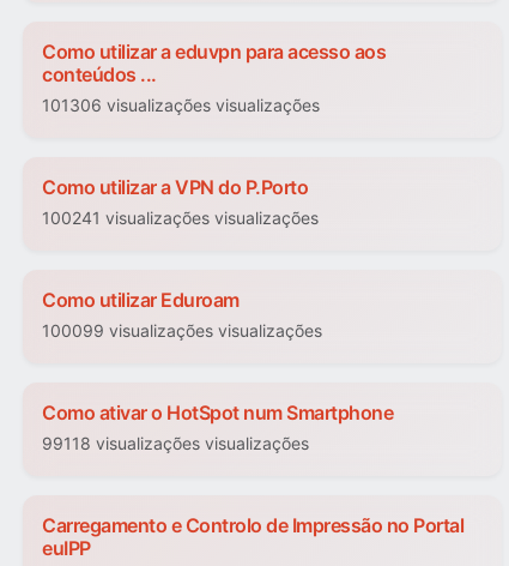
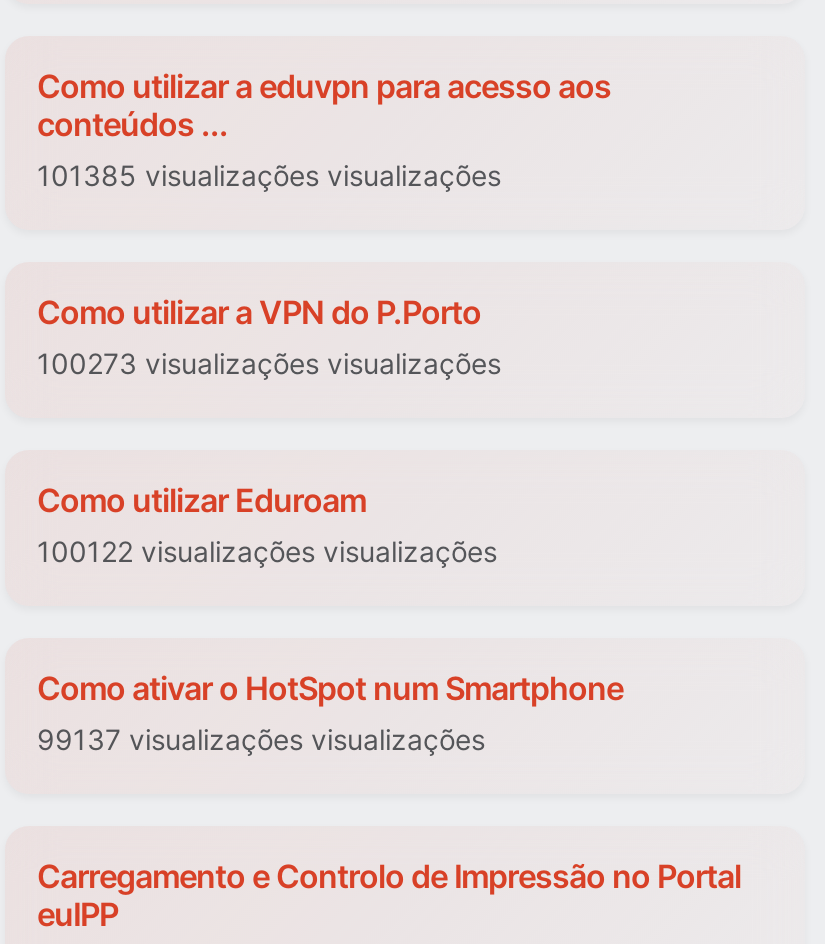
[42,95,320,116] 101306 visualizações visualizações -> [37,159,501,193] 101385 visualizações visualizações
[42,208,319,228] 100241 visualizações visualizações -> [37,347,501,381] 100273 visualizações visualizações
[42,321,322,341] 100099 visualizações visualizações -> [37,535,497,569] 100122 visualizações visualizações
[42,433,309,454] 99118 visualizações visualizações -> [37,723,485,757] 99137 visualizações visualizações

